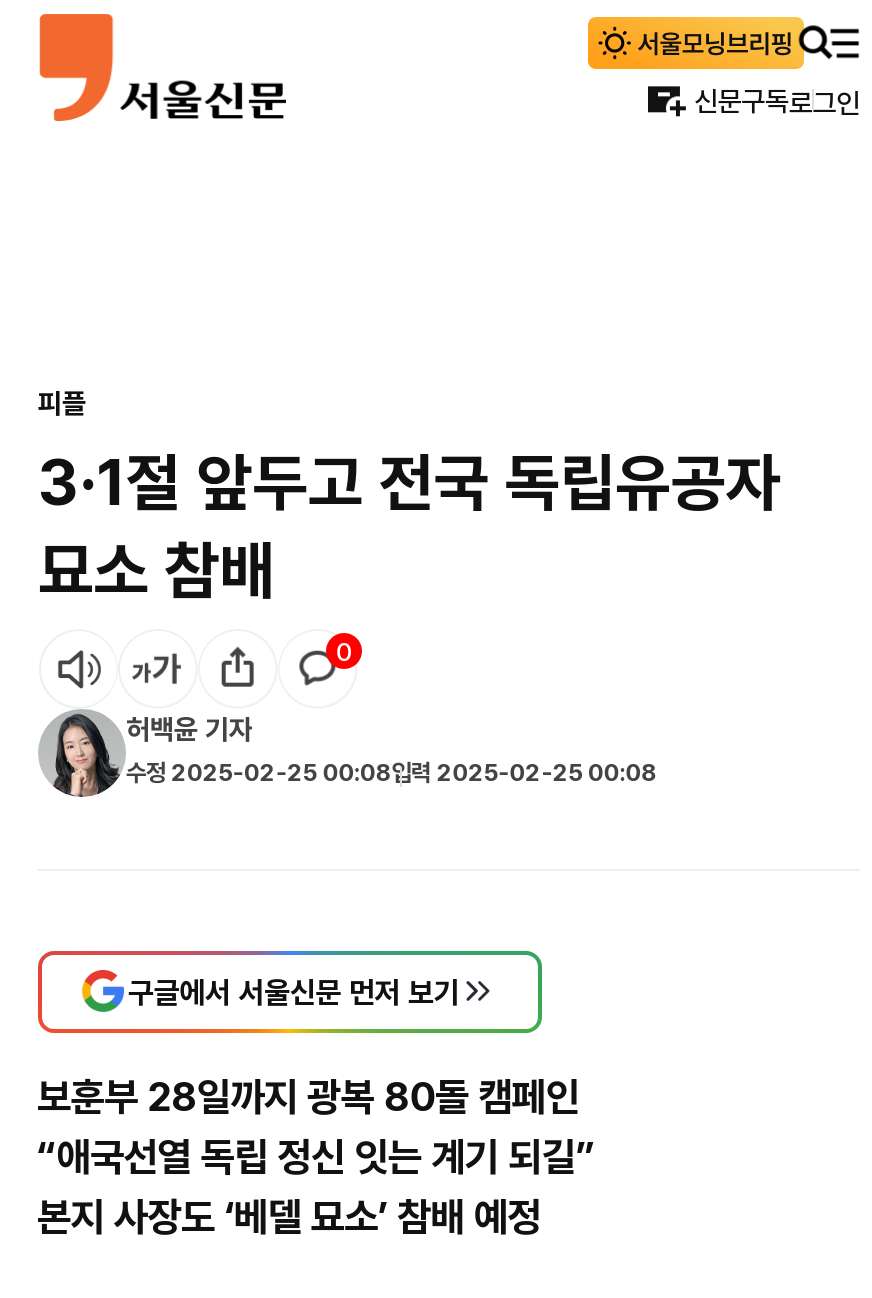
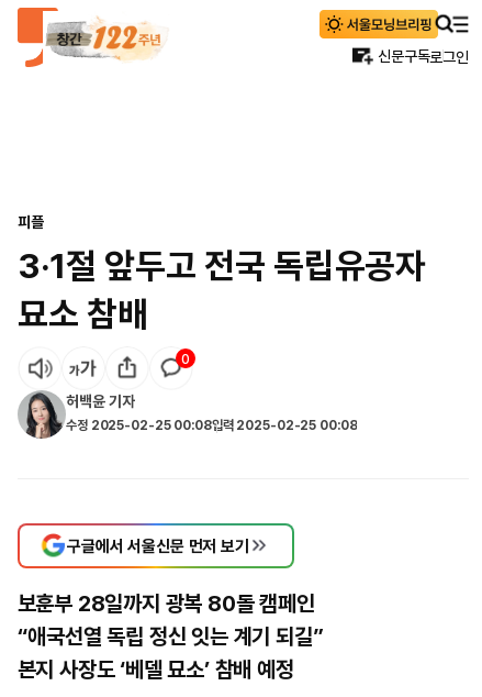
[44,13,300,121] [image] -> [42,11,162,66] [image]

